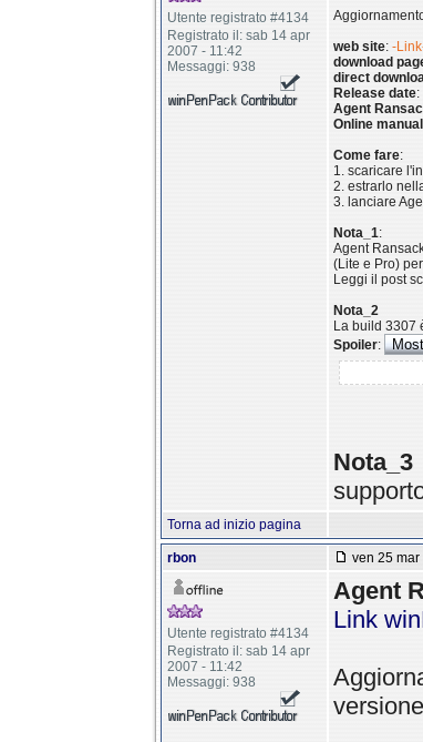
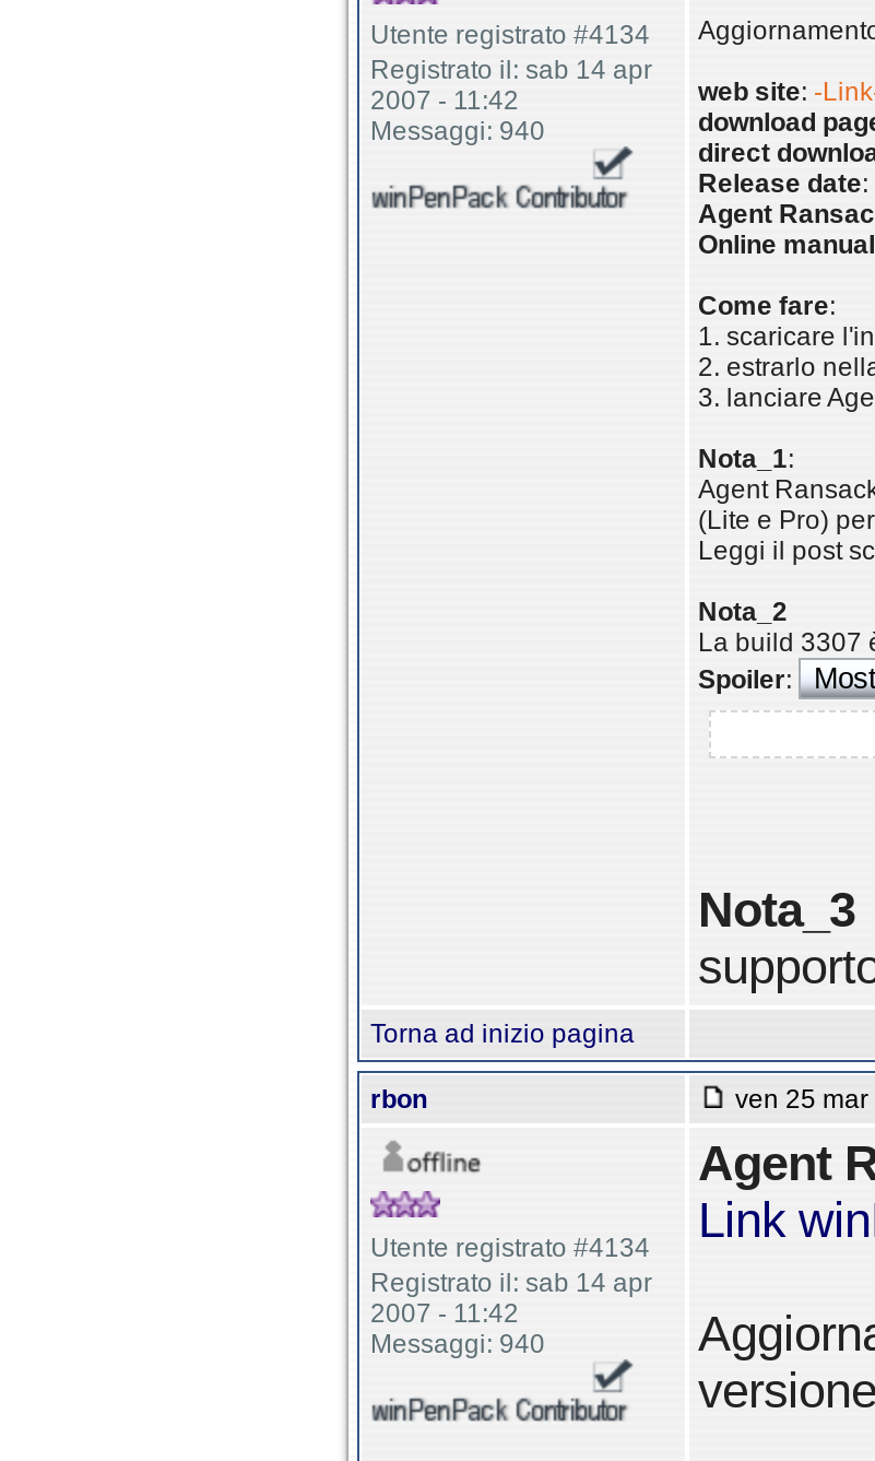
[167,59,256,74] Messaggi: 938 -> [370,116,545,146] Messaggi: 940
[167,674,256,690] Messaggi: 938 -> [370,1329,545,1359] Messaggi: 940

